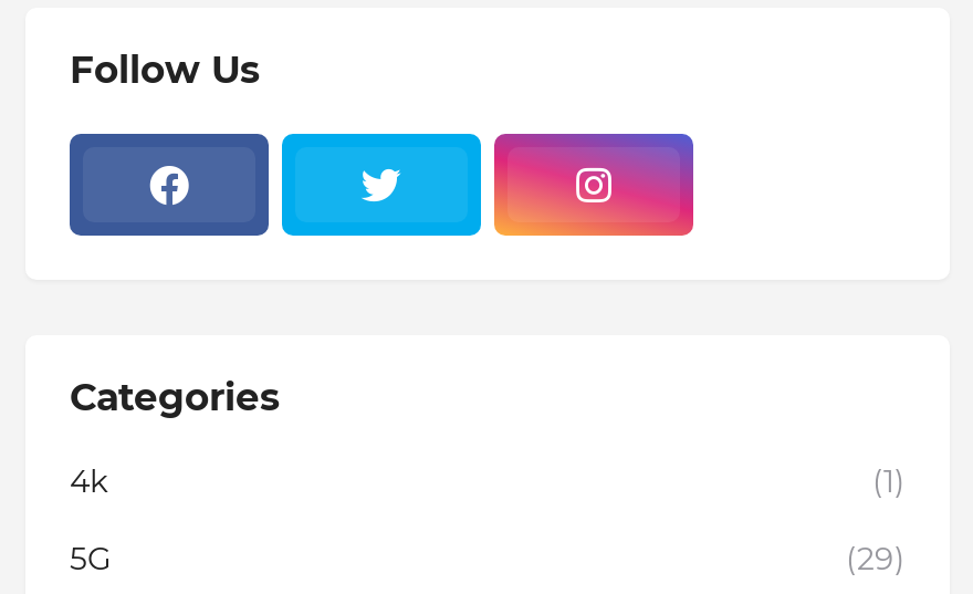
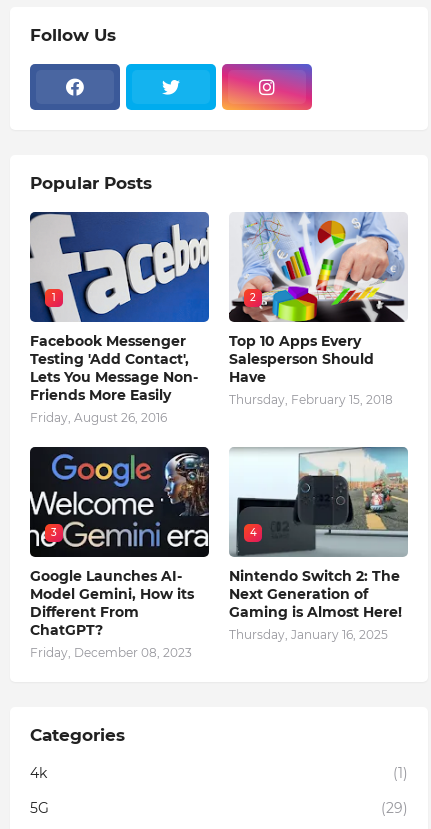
none -> [29,211,210,425] [image] | 1 | Facebook Messenger | Testing 'Add Contact', | Lets You Message Non- | Friends More Easily | Friday, August 26, 2016
none -> [29,446,210,660] [image] | 3 | Google Launches AI- | Model Gemini, How its | Different From | ChatGPT? | Friday, December 08, 2023
none -> [30,173,152,193] Popular Posts
none -> [228,211,406,407] [image] | 2 | Top 10 Apps Every | Salesperson Should | Have | Thursday, February 15, 2018
none -> [229,446,409,642] [image] | 4 | Nintendo Switch 2: The | Next Generation of | Gaming is Almost Here! | Thursday, January 16, 2025

